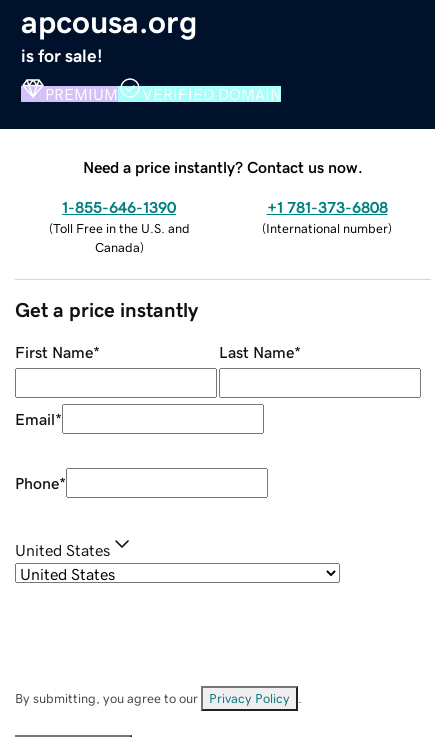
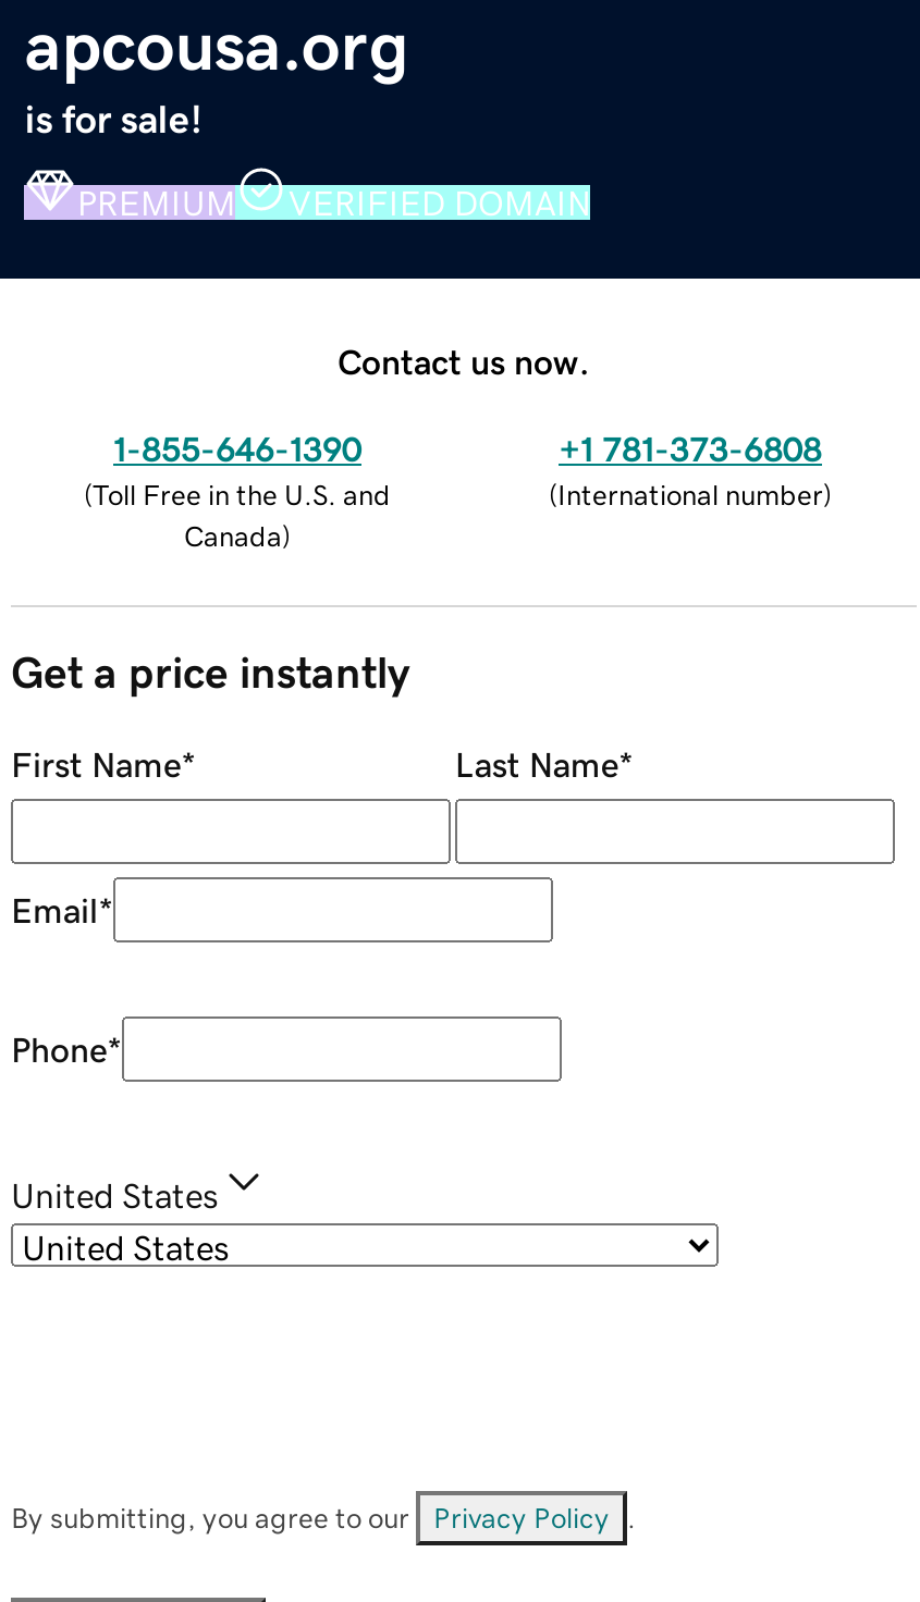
[83,159,363,175] Need a price instantly? Contact us now. -> [338,343,590,378] Contact us now.

